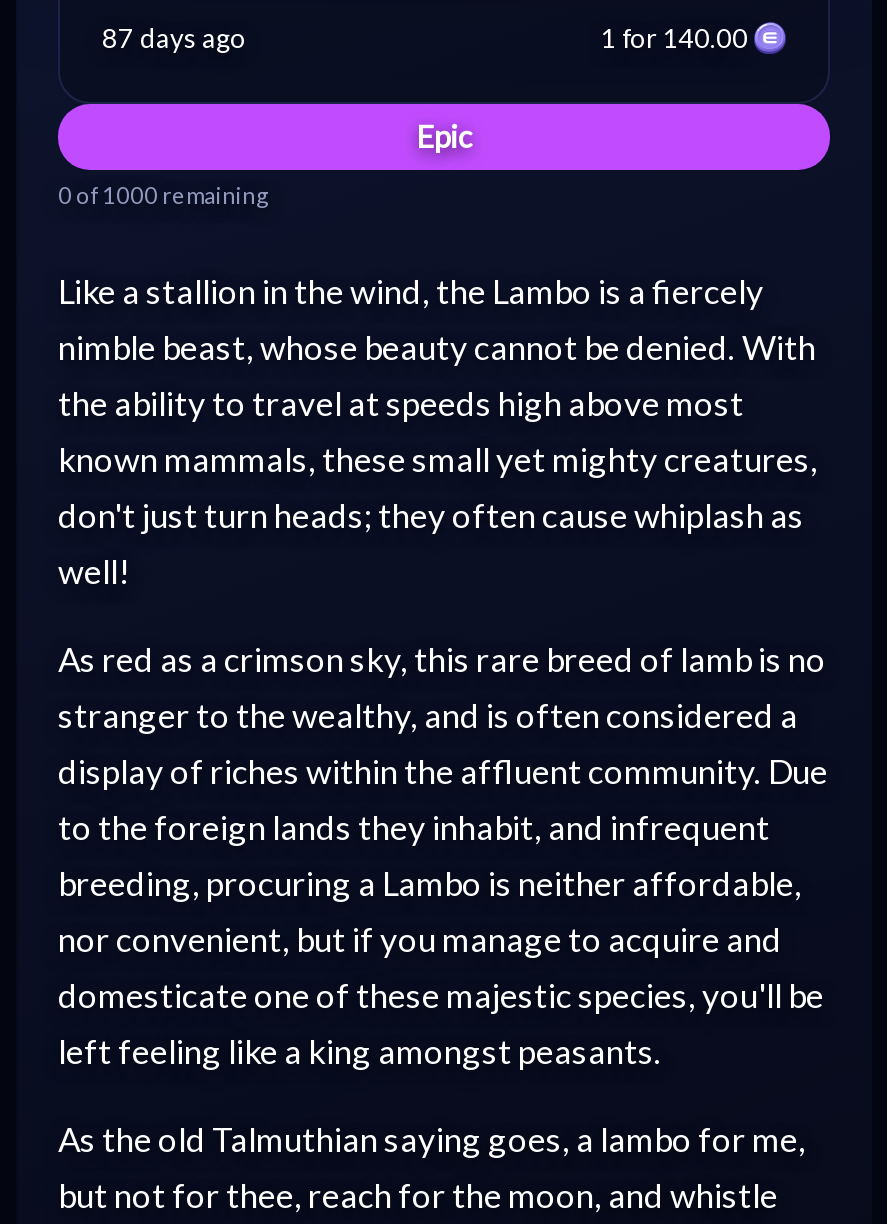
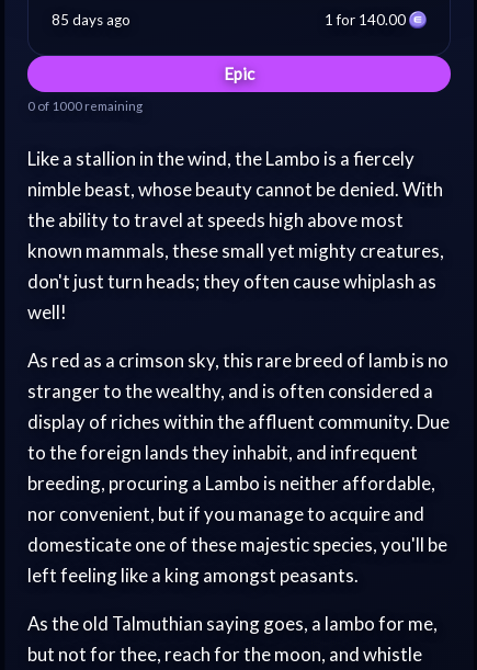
[102,22,246,54] 87 days ago -> [52,11,130,29] 85 days ago

